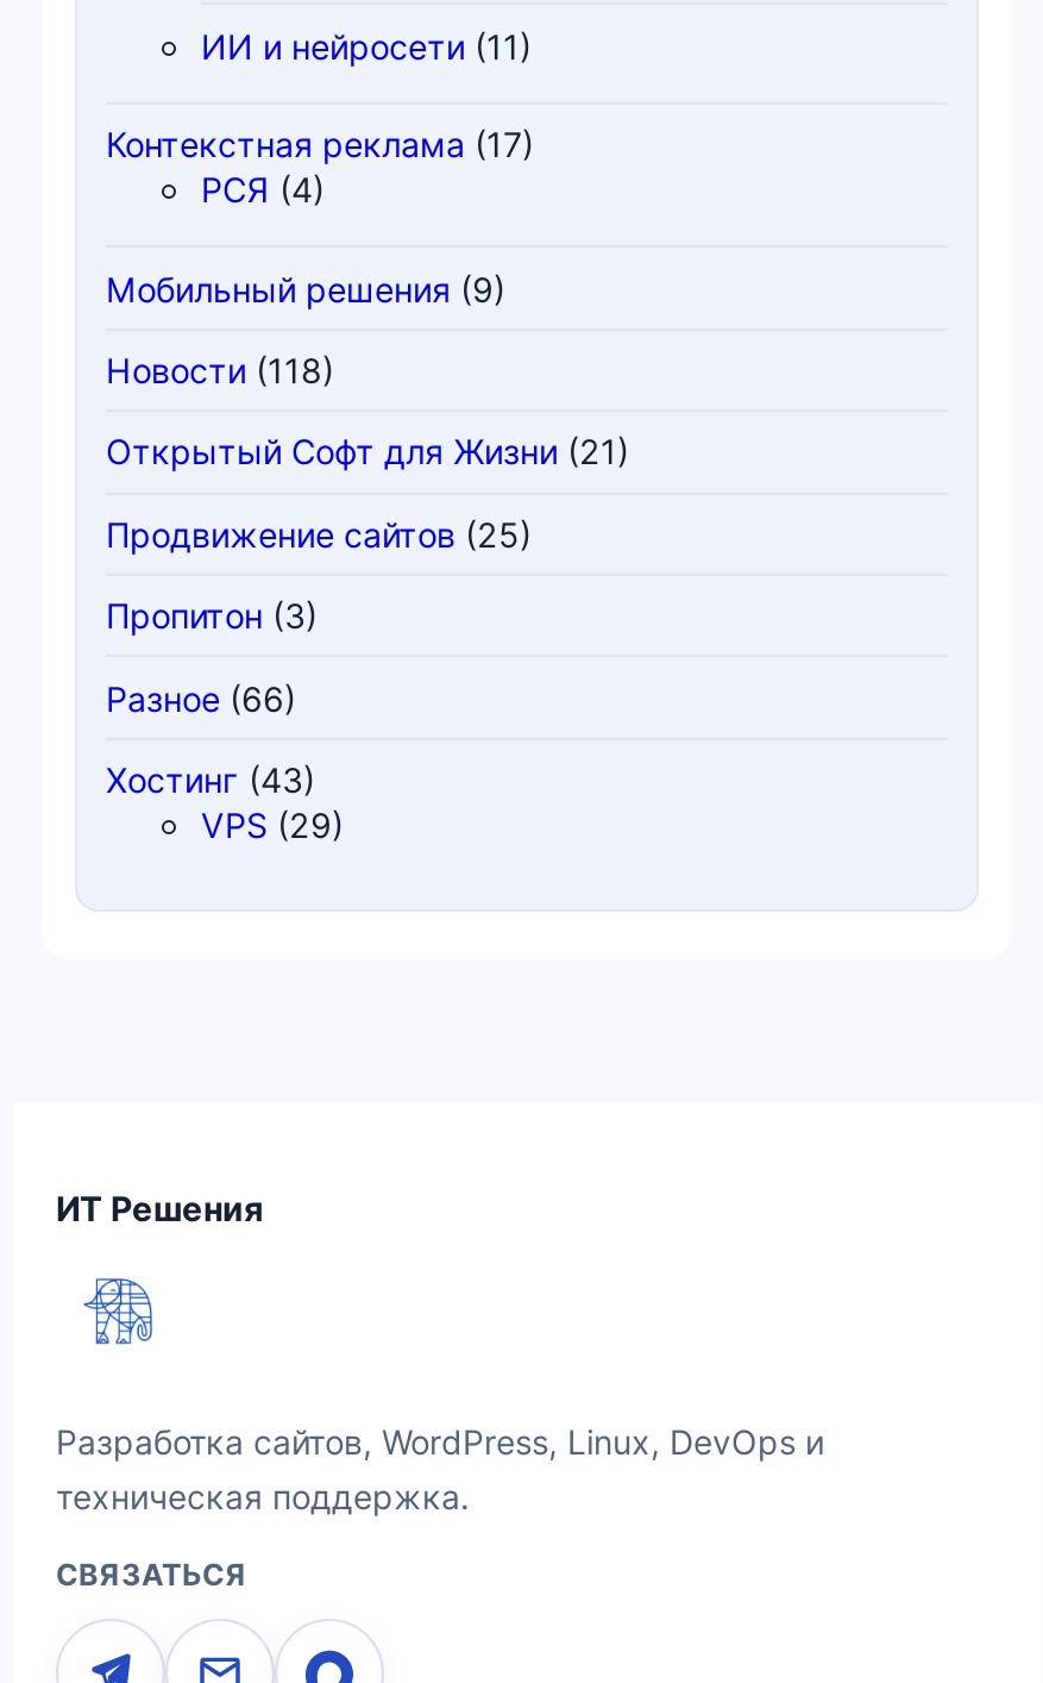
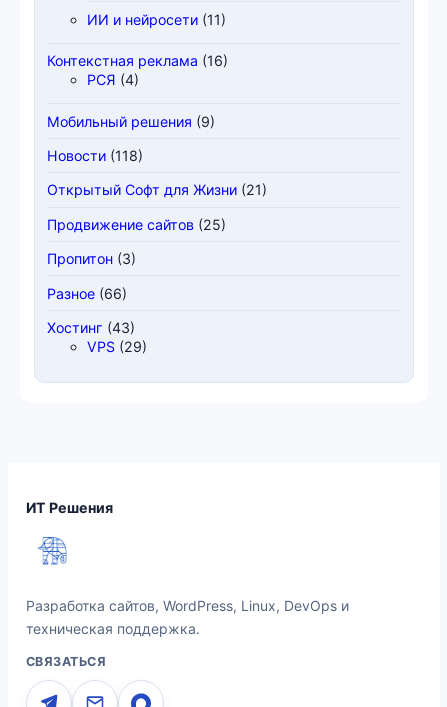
[106,124,534,164] Контекстная реклама (17) -> [47,52,228,69] Контекстная реклама (16)

